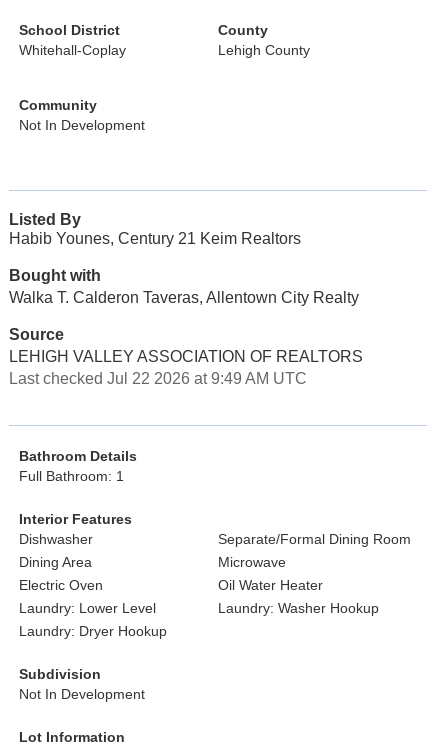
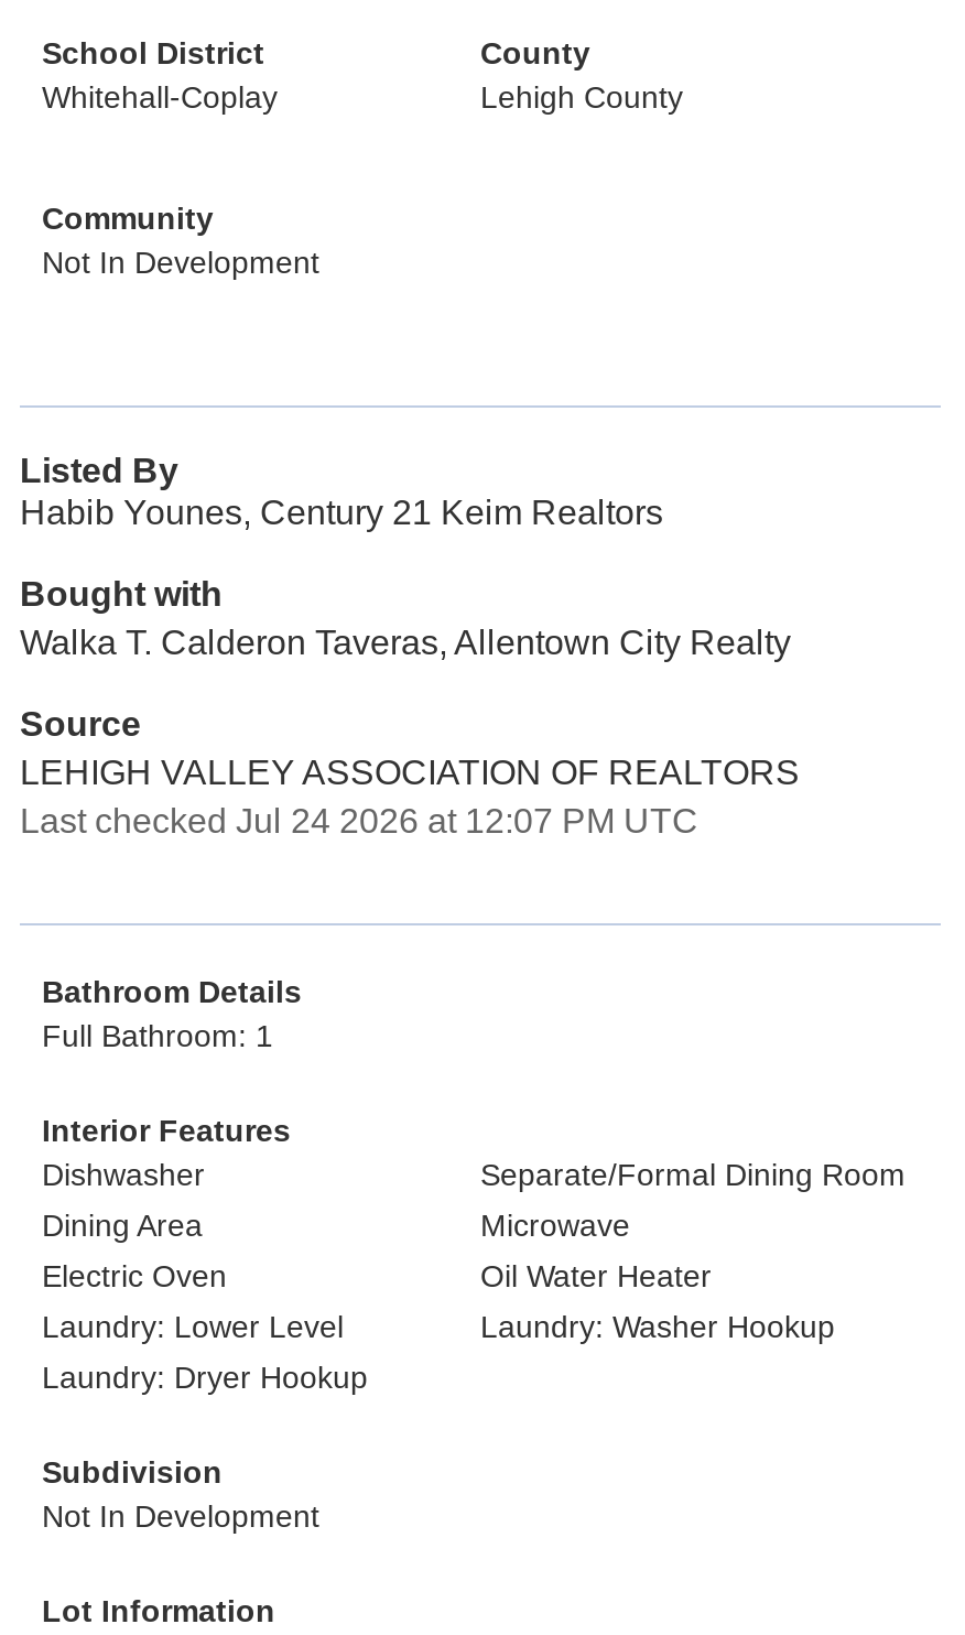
[9,370,307,387] Last checked Jul 22 2026 at 9:49 AM UTC -> [20,802,698,840] Last checked Jul 24 2026 at 12:07 PM UTC

